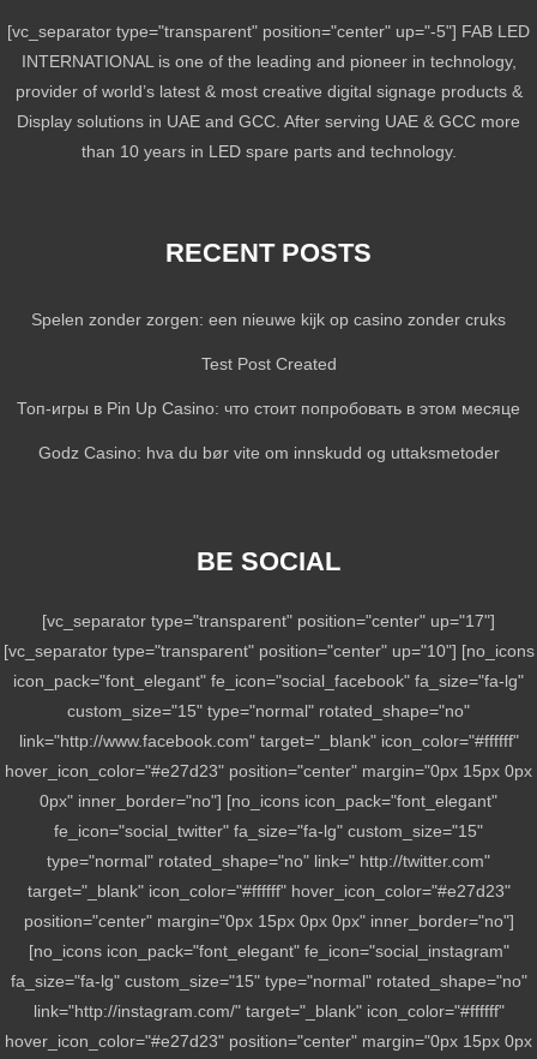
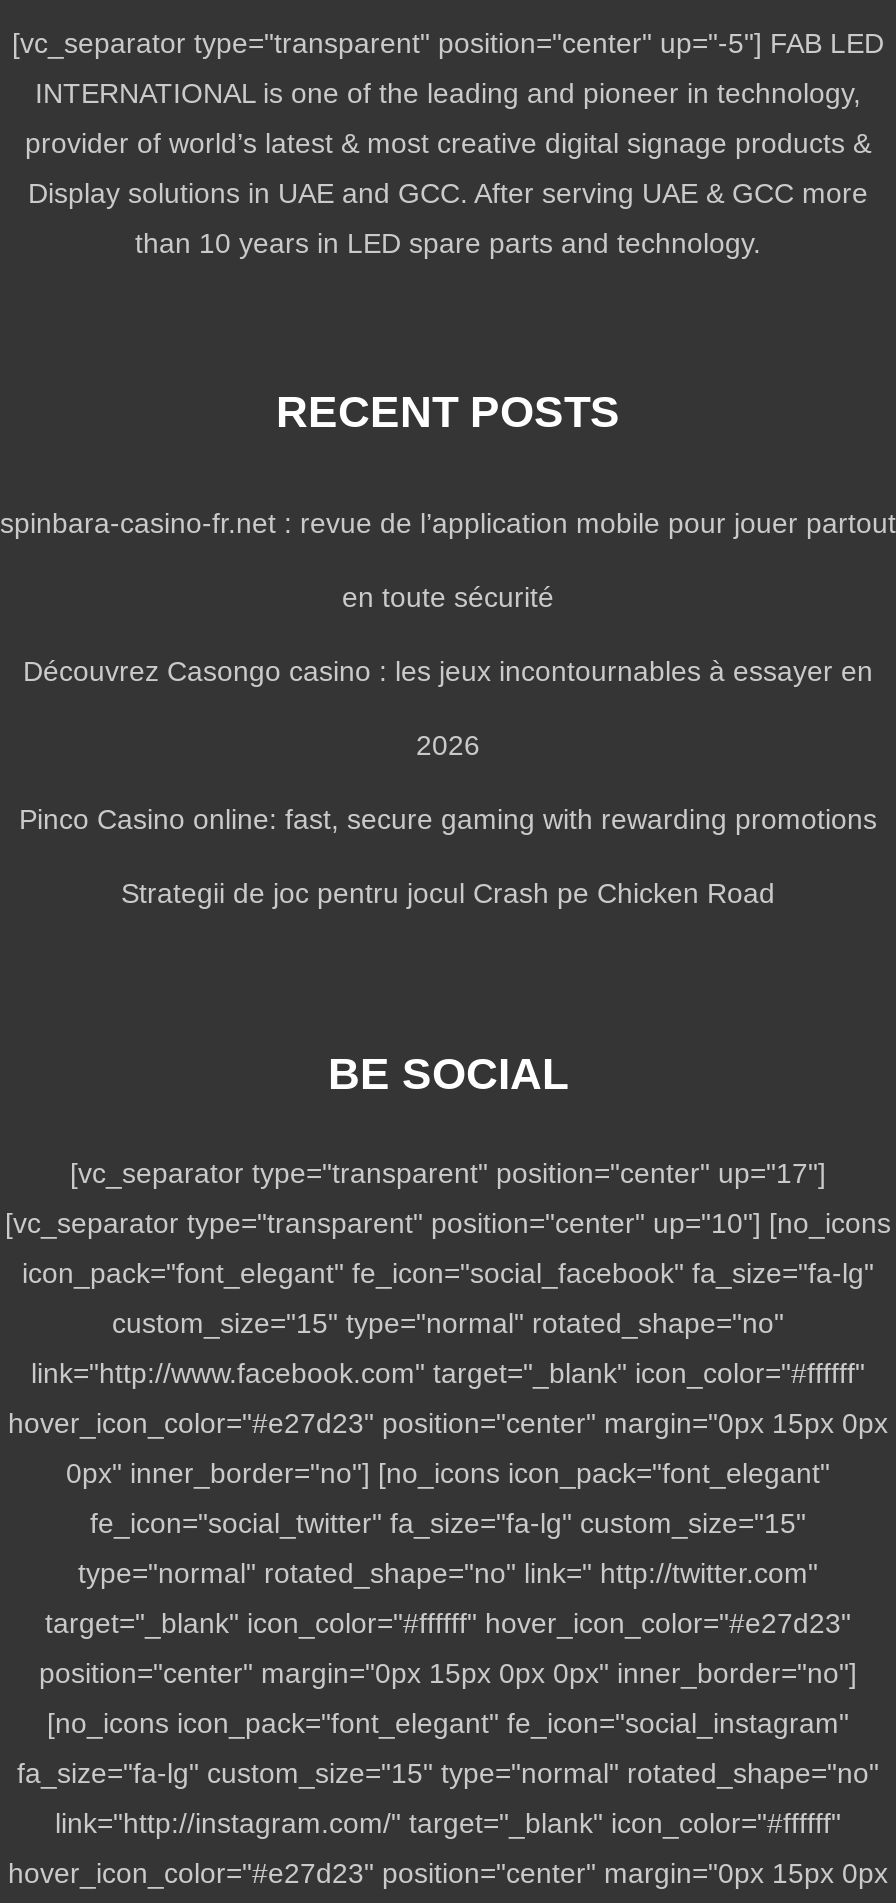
[17,310,520,462] Spelen zonder zorgen: een nieuwe kijk op casino zonder cruks | Test Post Created | Топ-игры в Pin Up Casino: что стоит попробовать в этом месяце | Godz Casino: hva du bør vite om innskudd og uttaksmetoder -> [0,507,896,909] spinbara-casino-fr.net : revue de l’application mobile pour jouer partout | en toute sécurité | Découvrez Casongo casino : les jeux incontournables à essayer en | 2026 | Pinco Casino online: fast, secure gaming with rewarding promotions | Strategii de joc pentru jocul Crash pe Chicken Road

